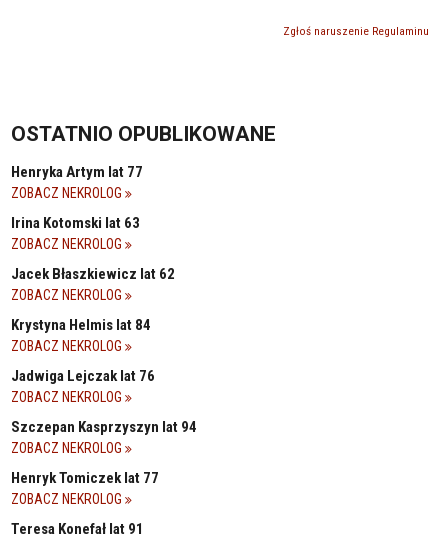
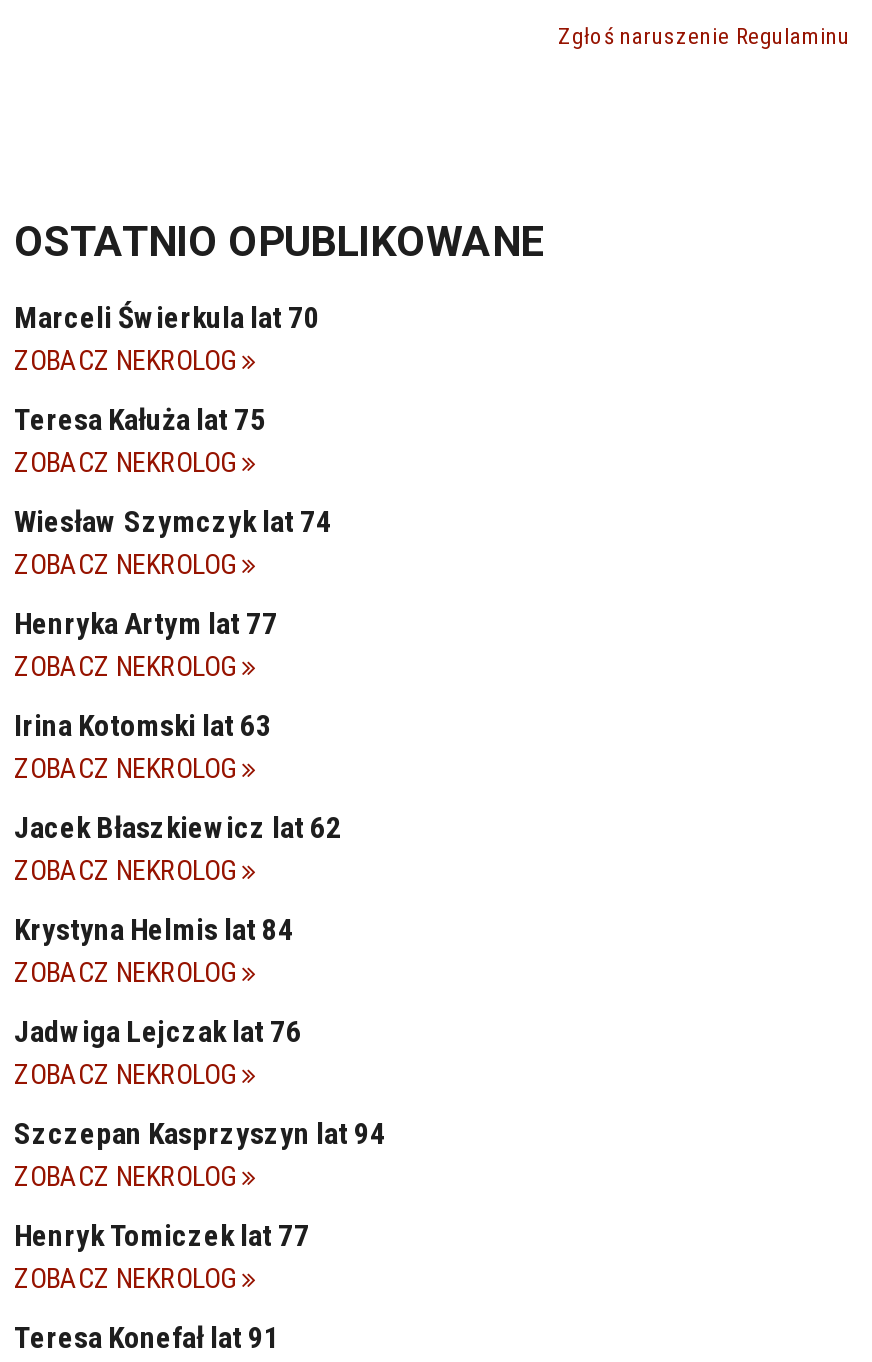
none -> [14,301,332,581] Marceli Świerkula lat 70 | ZOBACZ NEKROLOG | Teresa Kałuża lat 75 | ZOBACZ NEKROLOG | Wiesław Szymczyk lat 74 | ZOBACZ NEKROLOG

